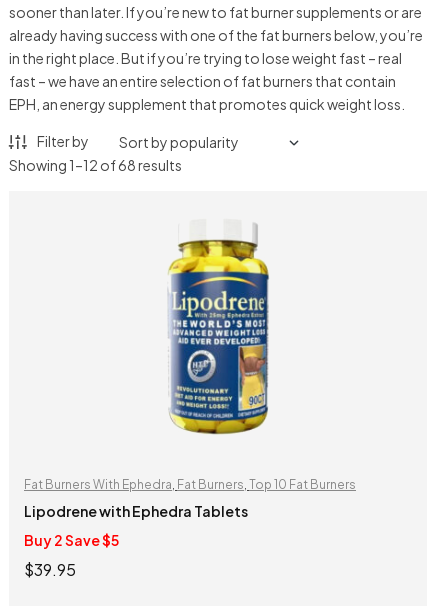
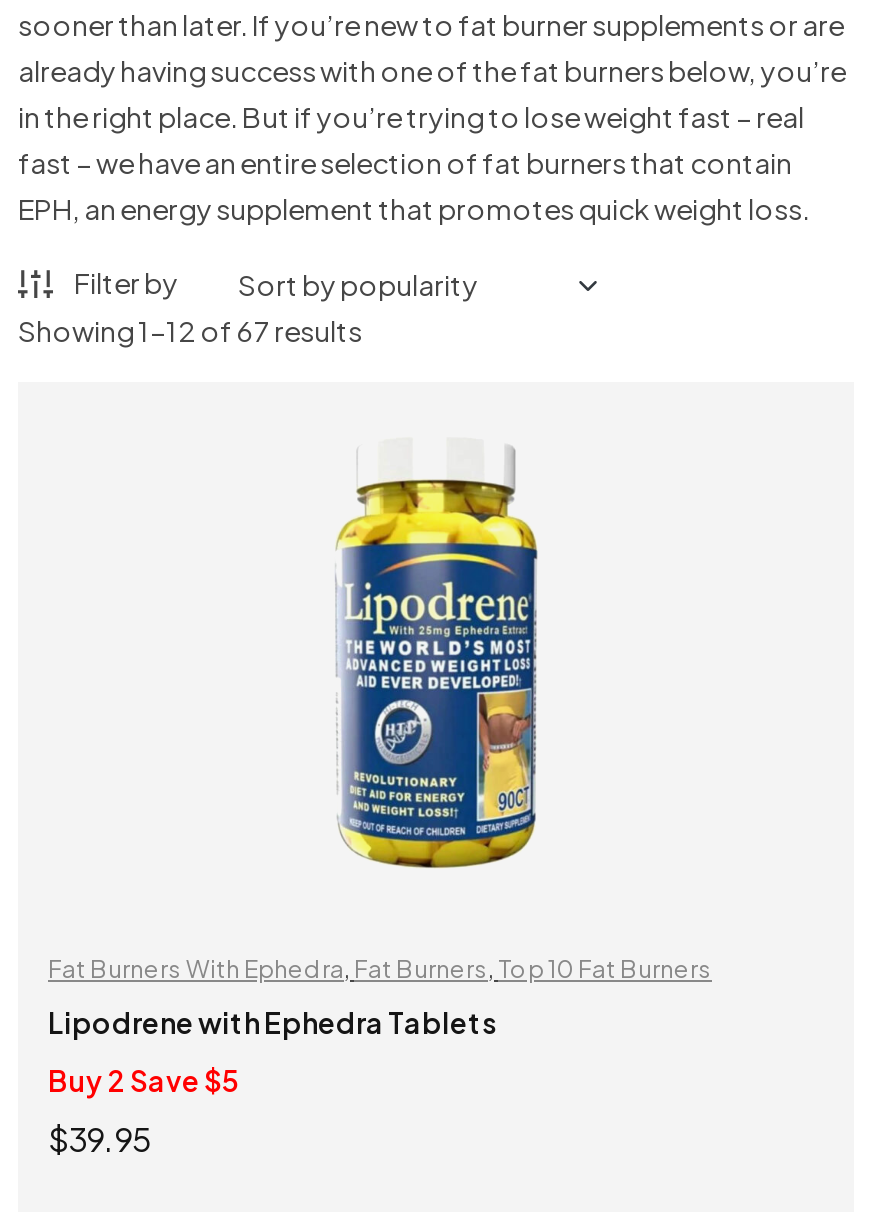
[9,156,182,174] Showing 1–12 of 68 results -> [18,313,362,349] Showing 1–12 of 67 results

